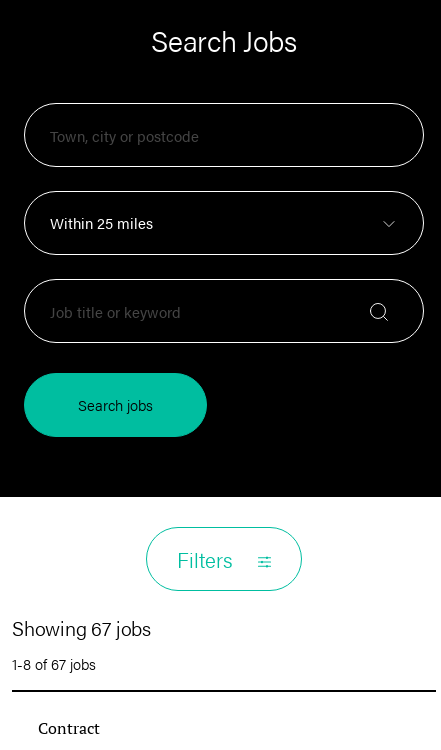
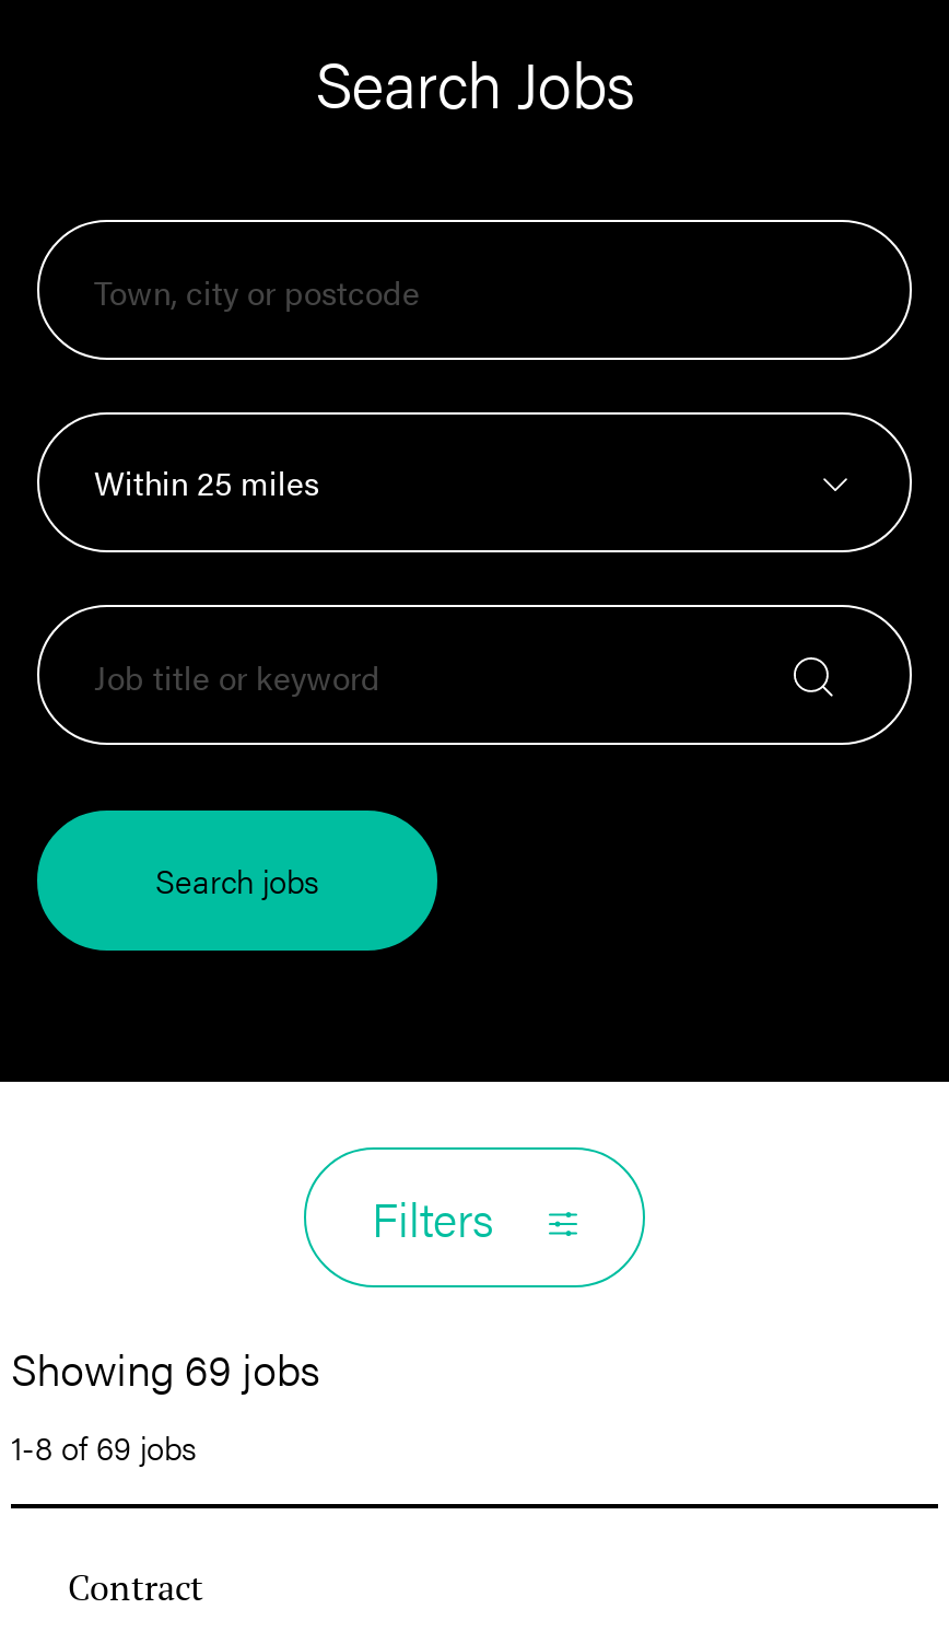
[12,613,151,642] Showing 67 jobs -> [11,1336,319,1399] Showing 69 jobs
[12,653,96,674] 1-8 of 67 jobs -> [11,1423,197,1469] 1-8 of 69 jobs

